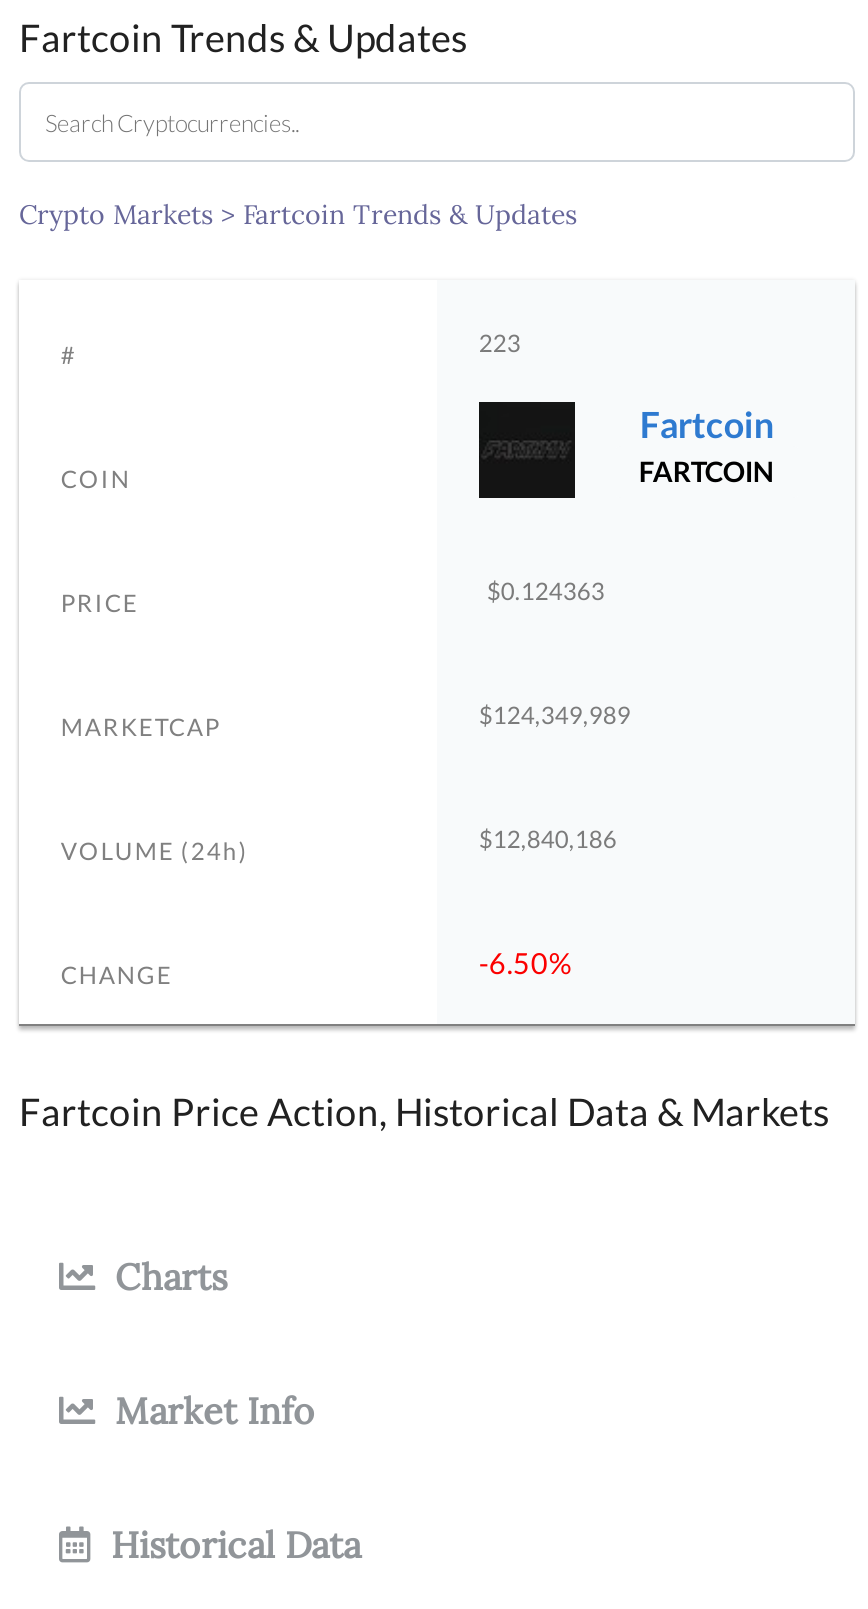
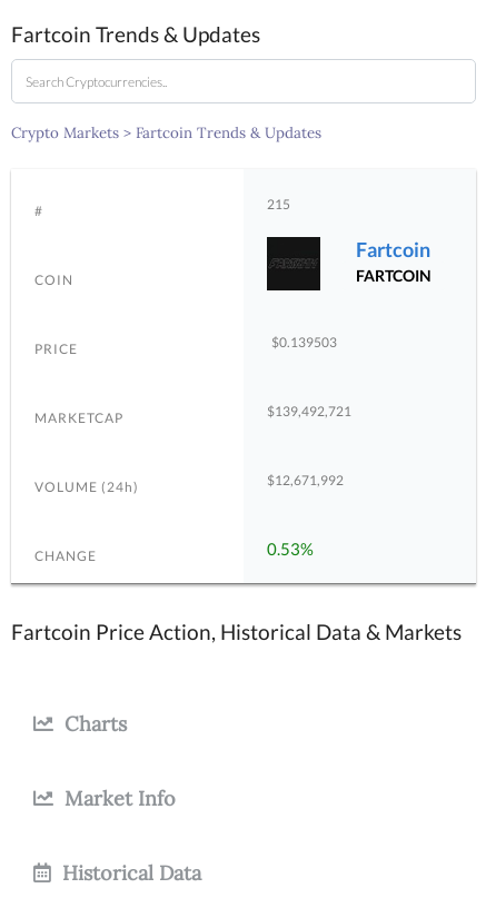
[479,328,521,358] 223 -> [267,196,290,212] 215
[487,576,605,606] $0.124363 -> [271,334,337,350] $0.139503
[479,700,631,730] $124,349,989 -> [267,403,351,419] $139,492,721
[479,824,617,854] $12,840,186 -> [267,472,344,488] $12,671,992
[479,946,573,980] -6.50% -> [267,539,314,558] 0.53%

